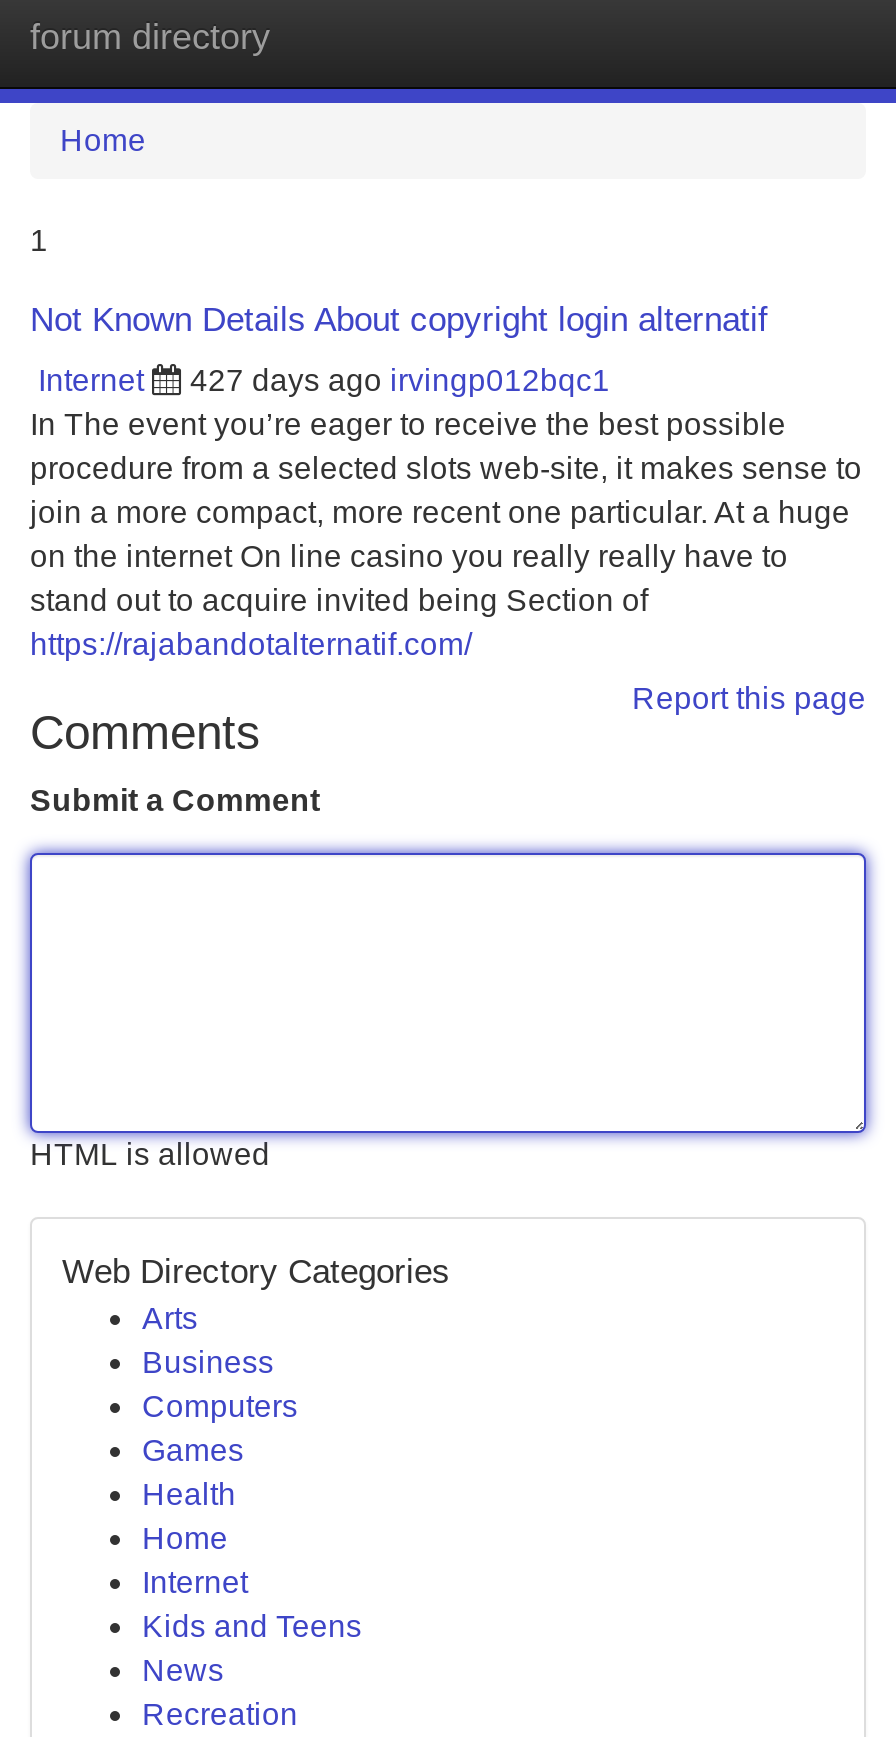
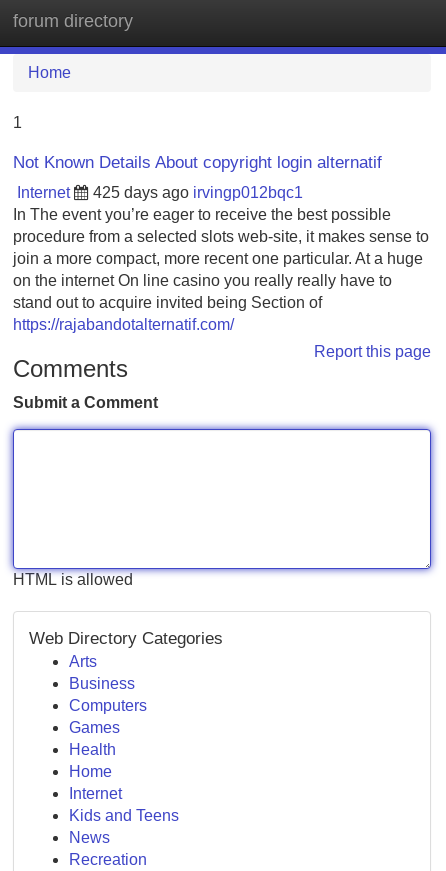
[190,363,610,397] 427 days ago irvingp012bqc1 -> [93,184,303,201] 425 days ago irvingp012bqc1

